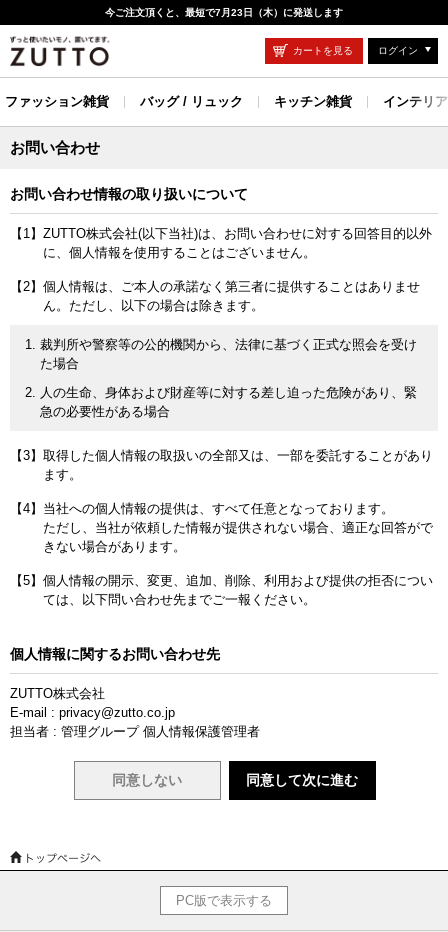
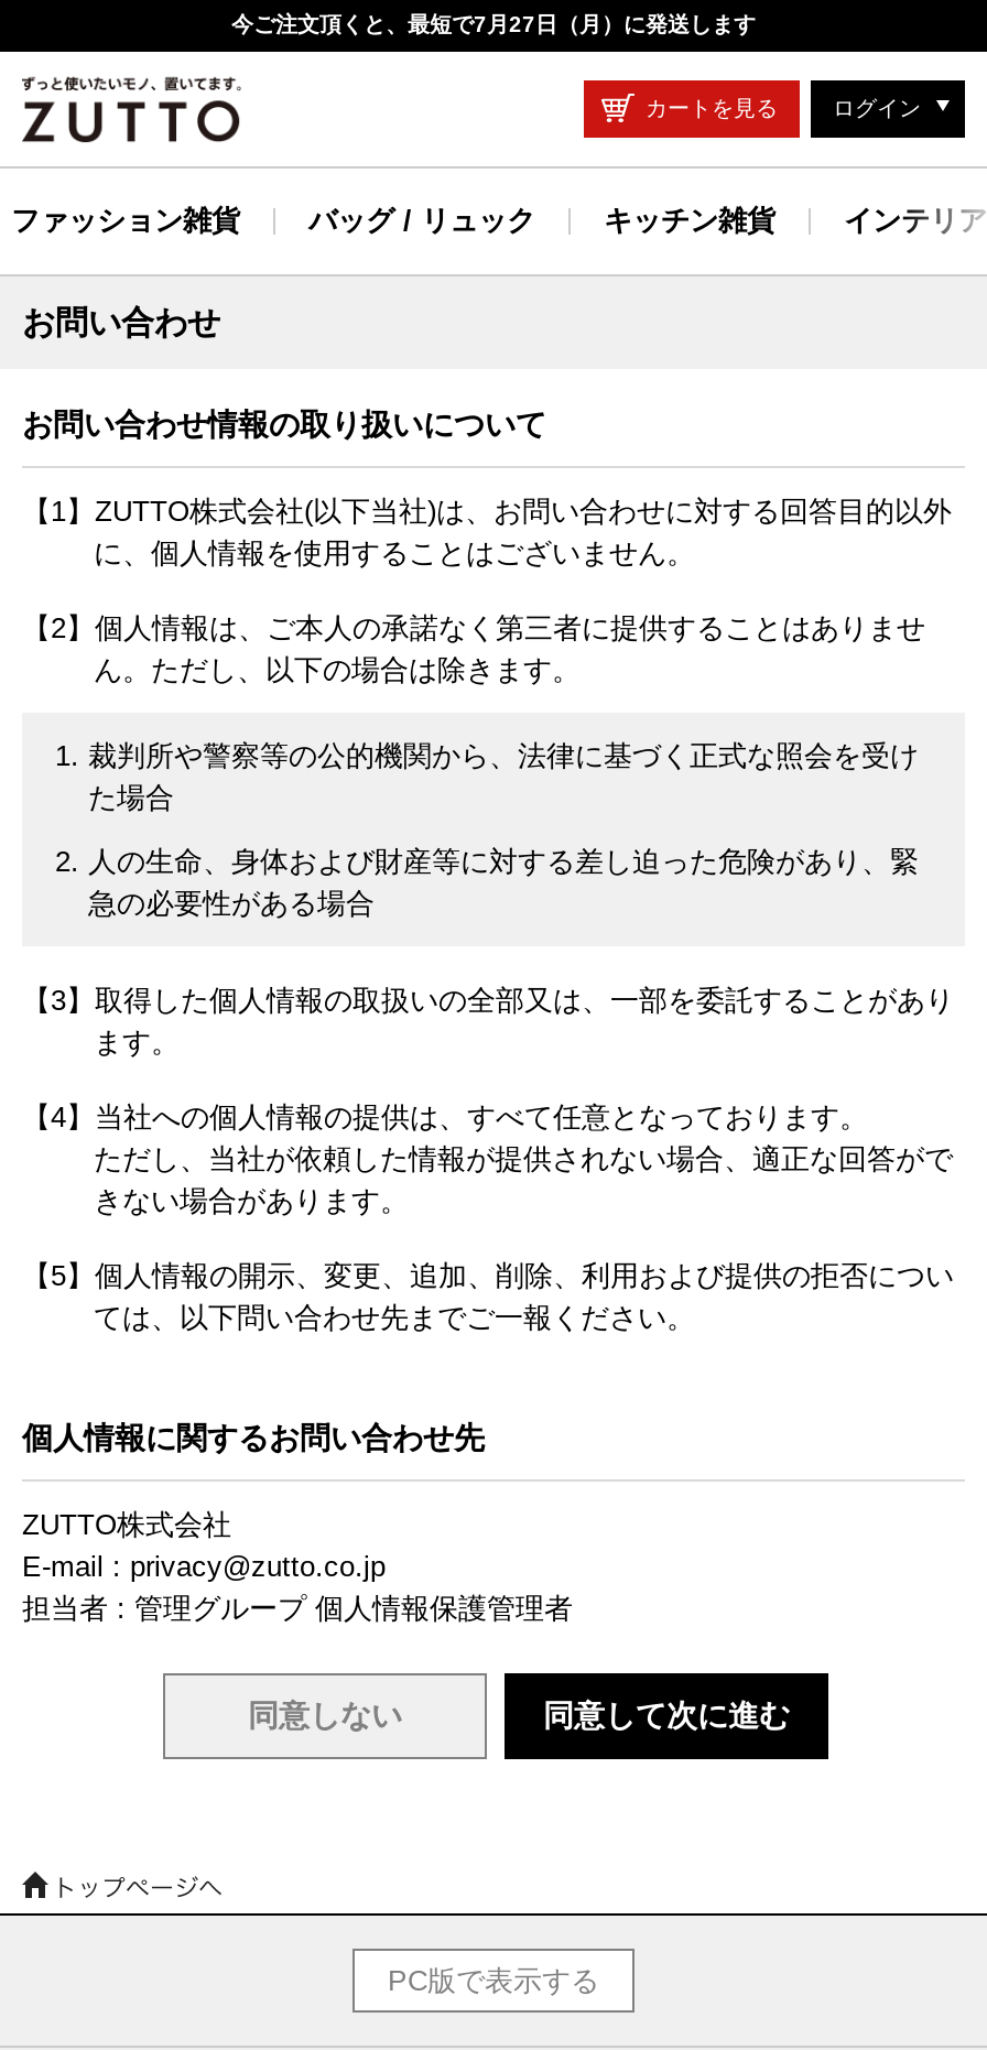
[105,7,343,18] 今ご注文頂くと、最短で7月23日（木）に発送します -> [231,12,756,36] 今ご注文頂くと、最短で7月27日（月）に発送します

